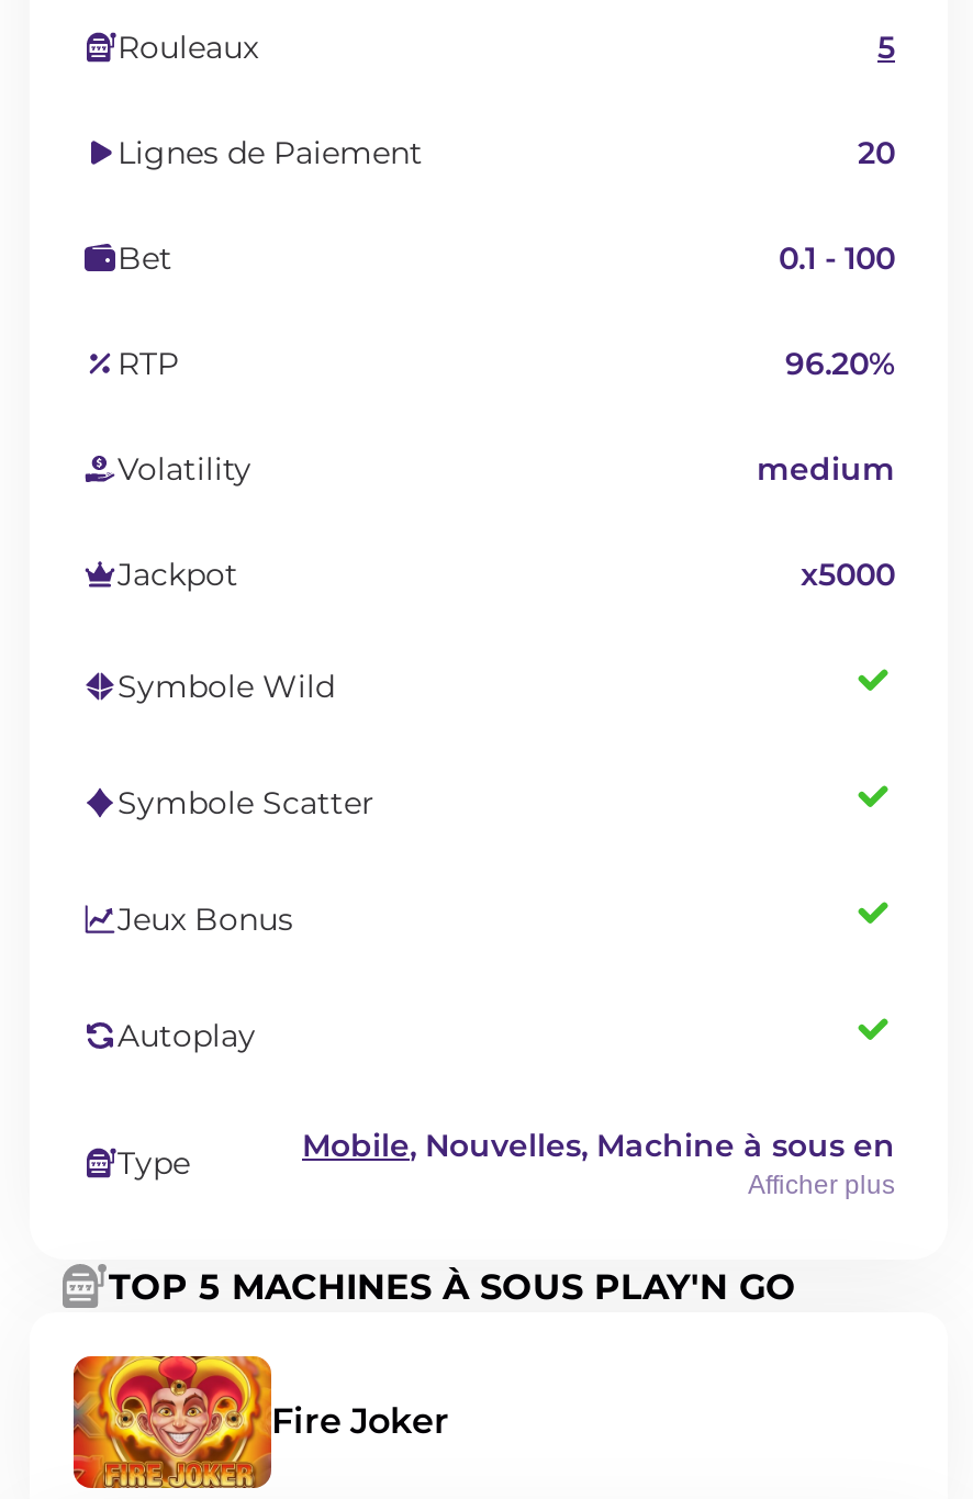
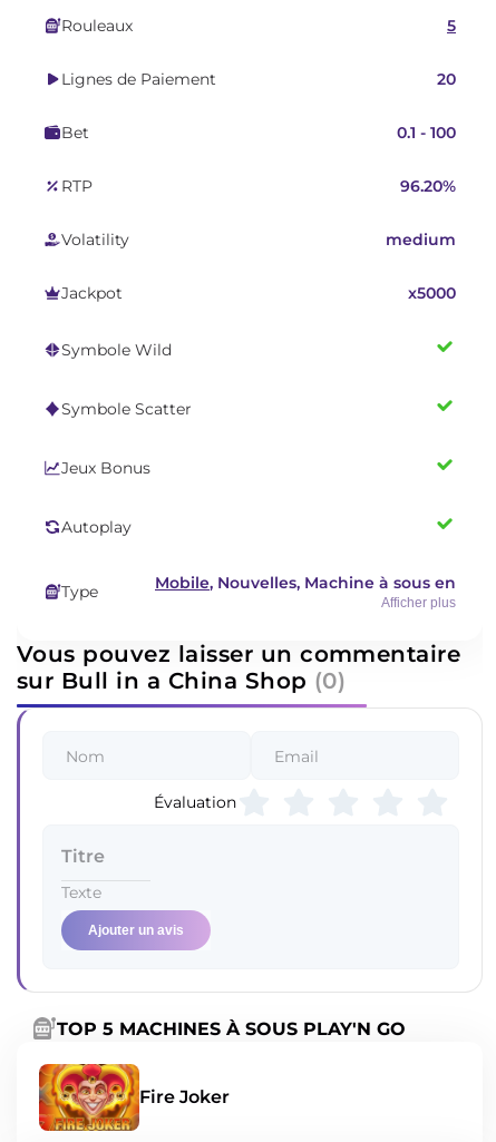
none -> [16,703,368,990] [image] | Évaluation
none -> [17,641,461,694] Vous pouvez laisser un commentaire | sur Bull in a China Shop (0)
none -> [88,923,184,938] Ajouter un avis

